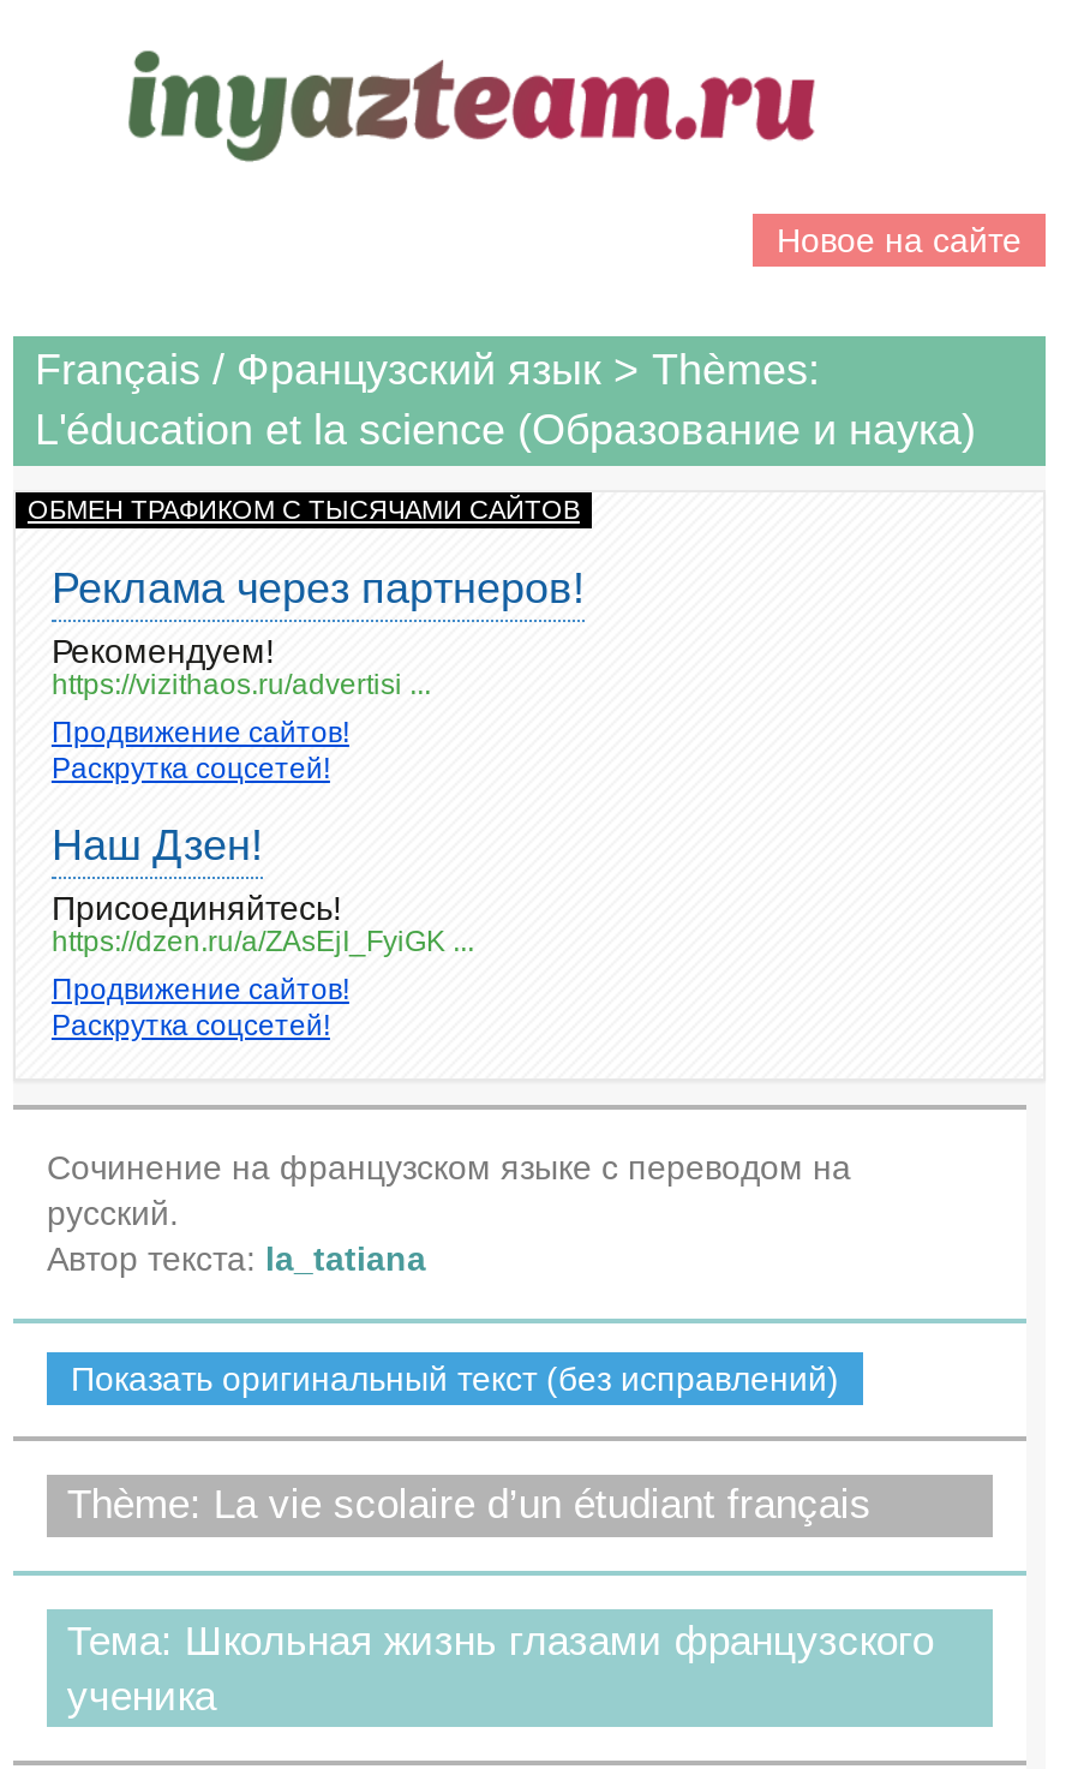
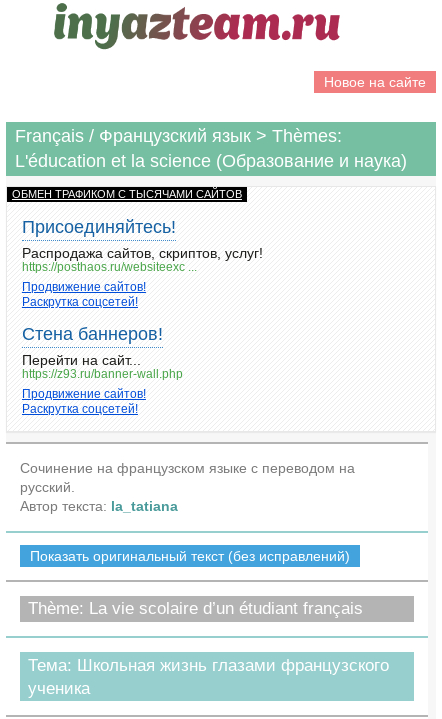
[52,563,585,700] Реклама через партнеров! | Рекомендуем! | https://vizithaos.ru/advertisi ... -> [22,245,263,274] Распродажа сайтов, скриптов, услуг! | https://posthaos.ru/websiteexc ...
[52,820,474,957] Наш Дзен! | https://dzen.ru/a/ZAsEjI_FyiGK ... -> [22,324,183,381] Стена баннеров! | Перейти на сайт... | https://z93.ru/banner-wall.php
moved [52,888,342,926] -> [22,217,176,237]: Присоединяйтесь!

